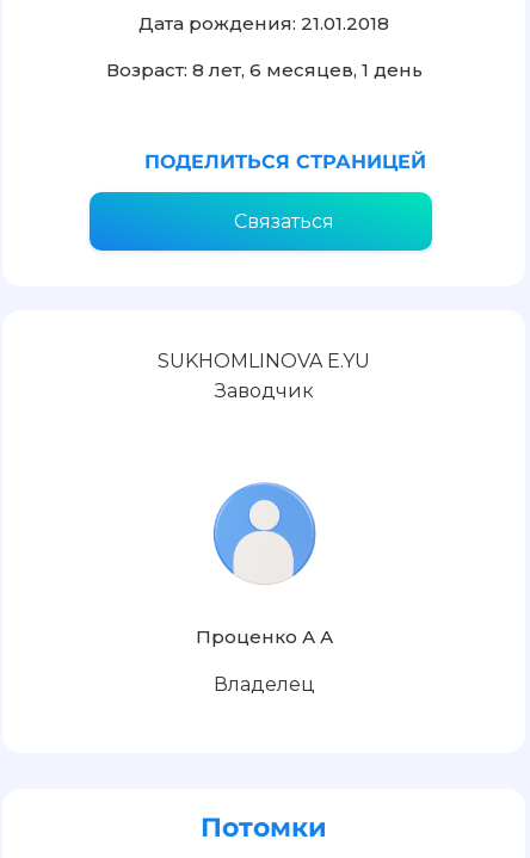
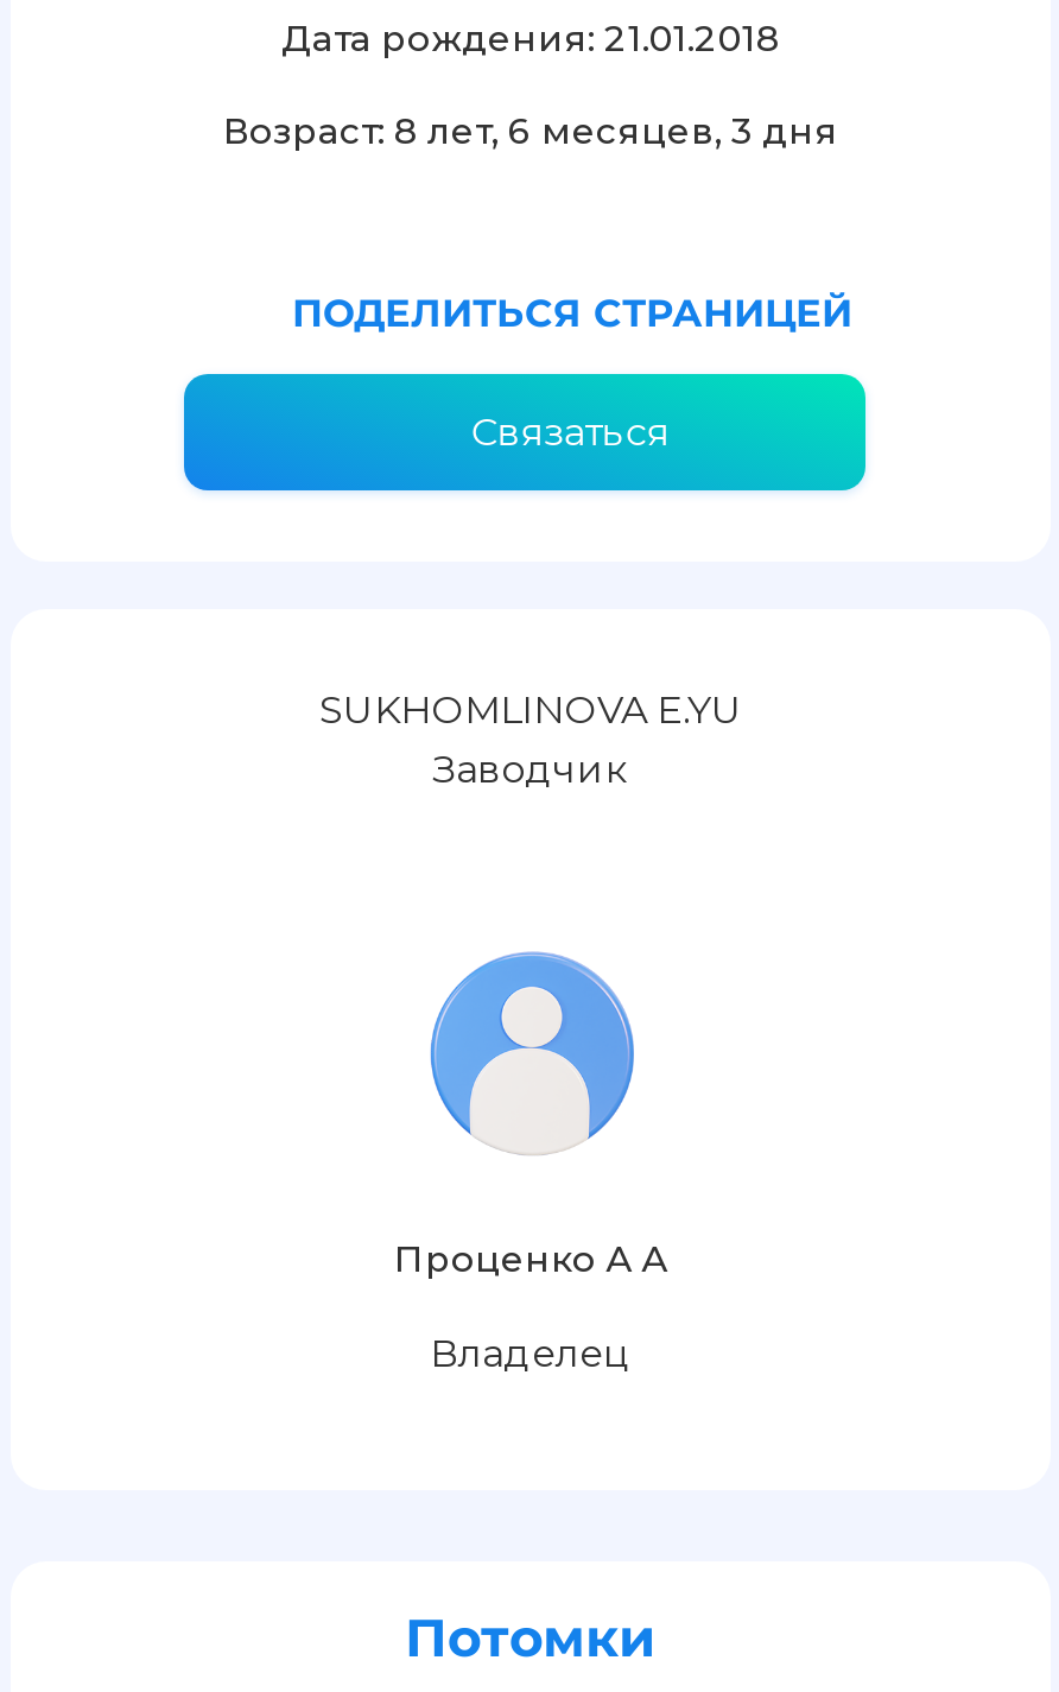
[106,58,422,81] Возраст: 8 лет, 6 месяцев, 1 день -> [223,108,838,153] Возраст: 8 лет, 6 месяцев, 3 дня

